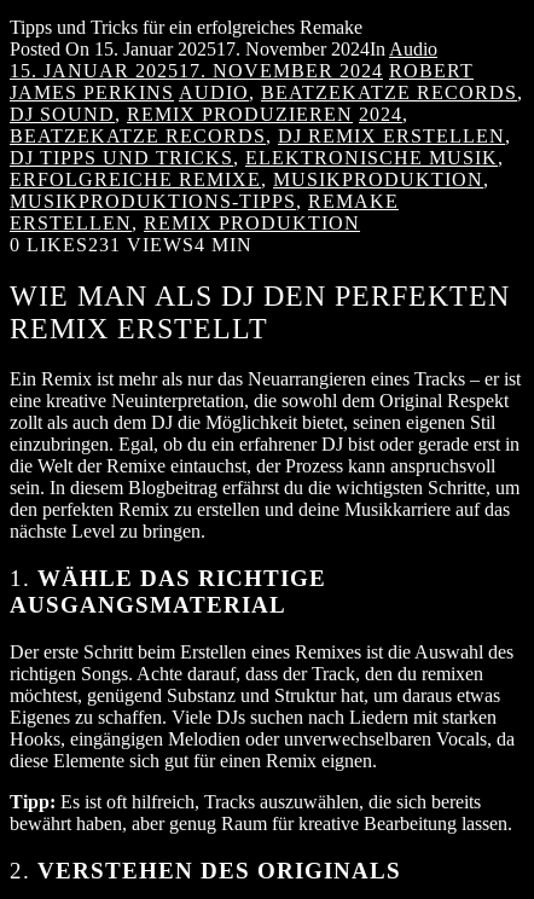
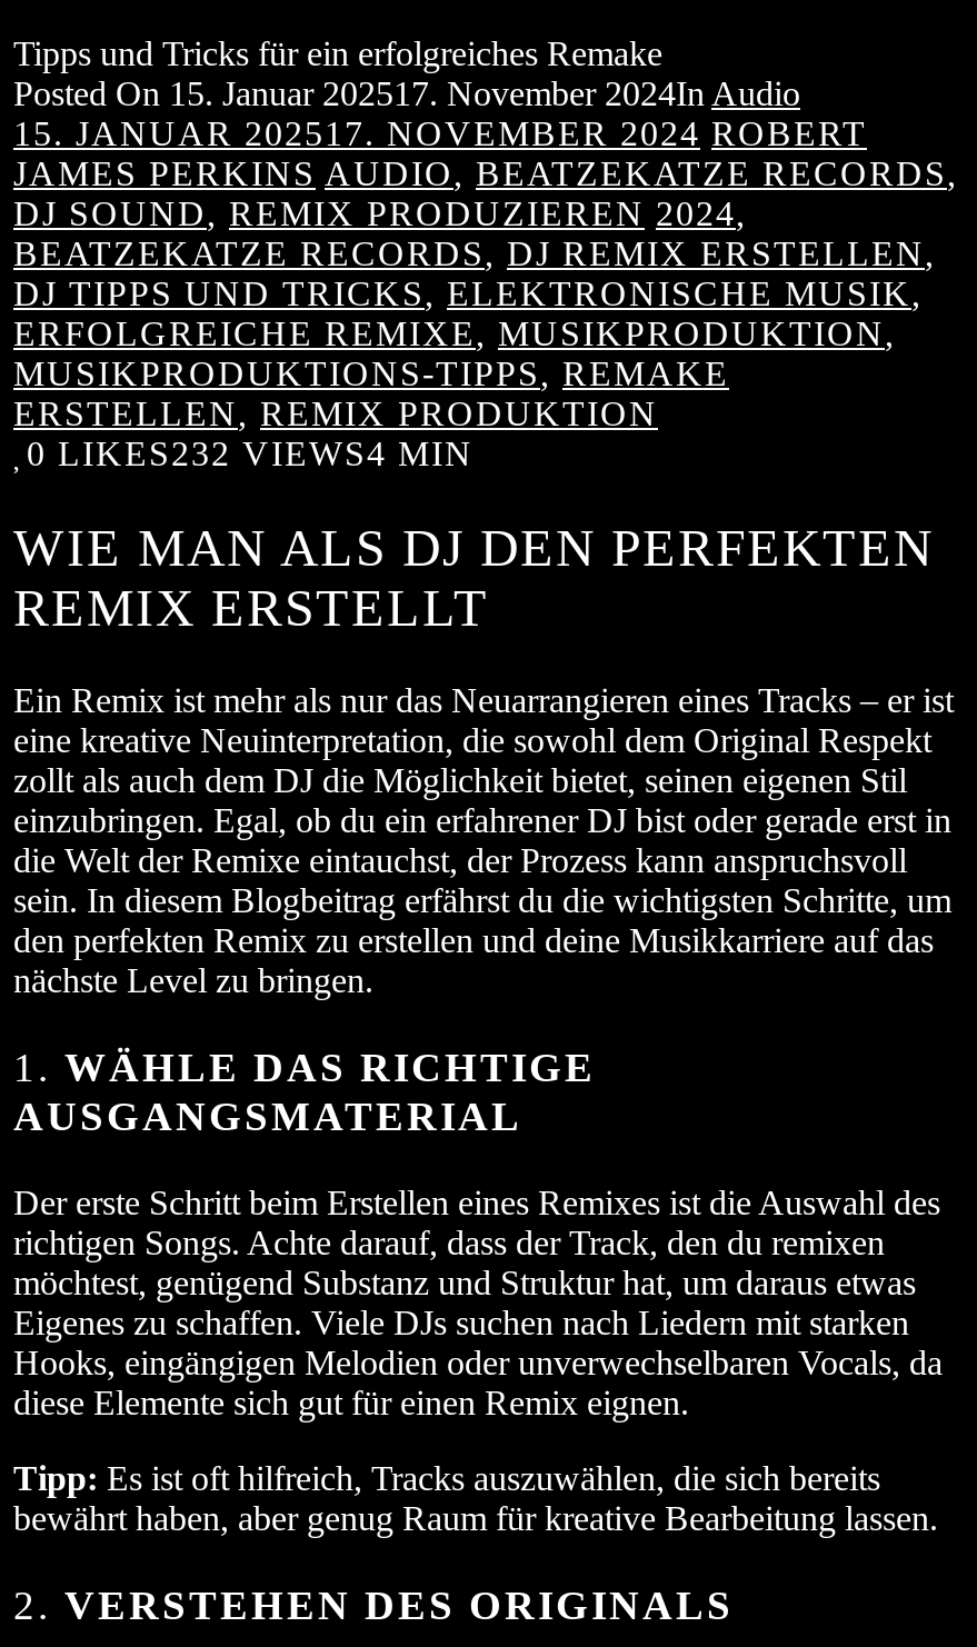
[10,234,253,255] 0 LIKES 231 VIEWS4 MIN -> [27,434,473,472] 0 LIKES 232 VIEWS4 MIN

